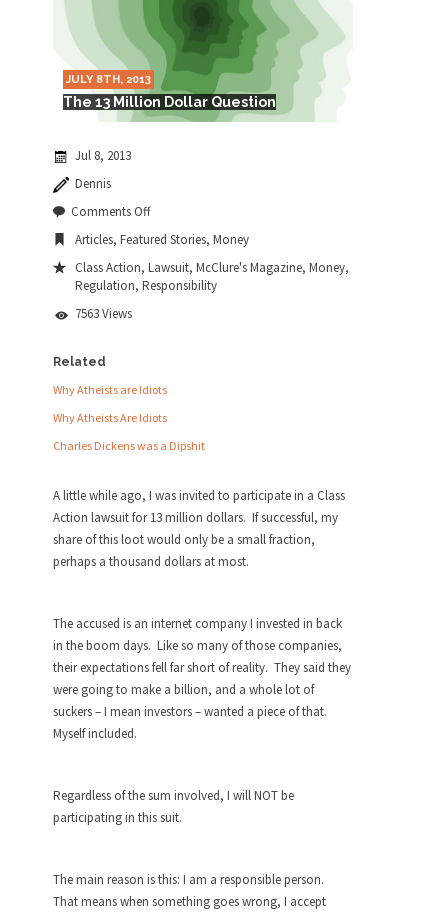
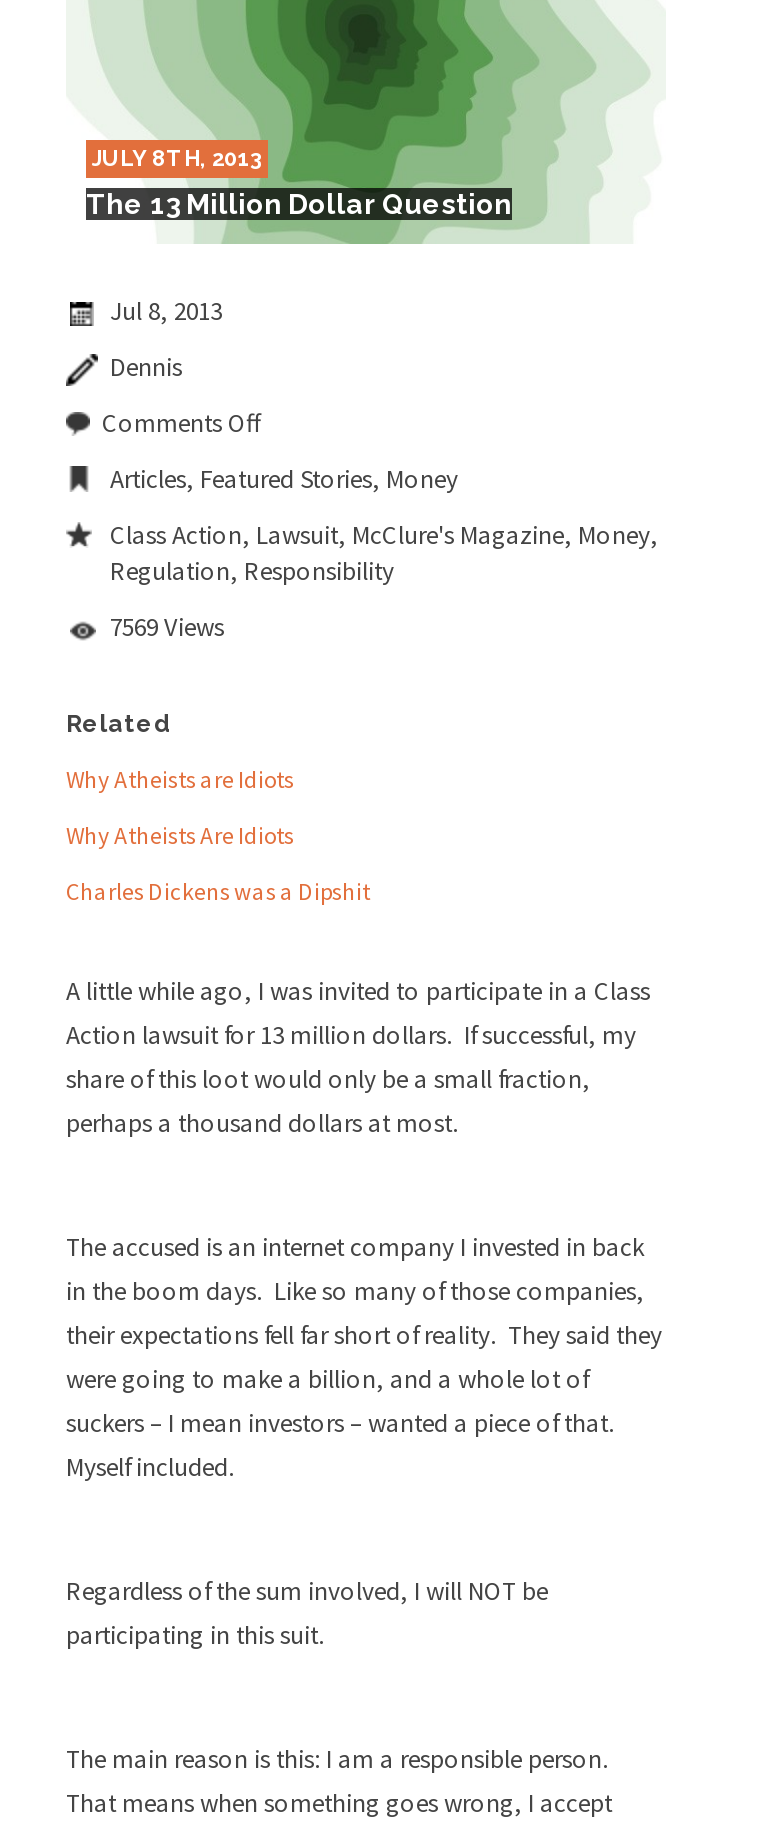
[75,305,132,322] 7563 Views -> [110,611,224,645] 7569 Views

